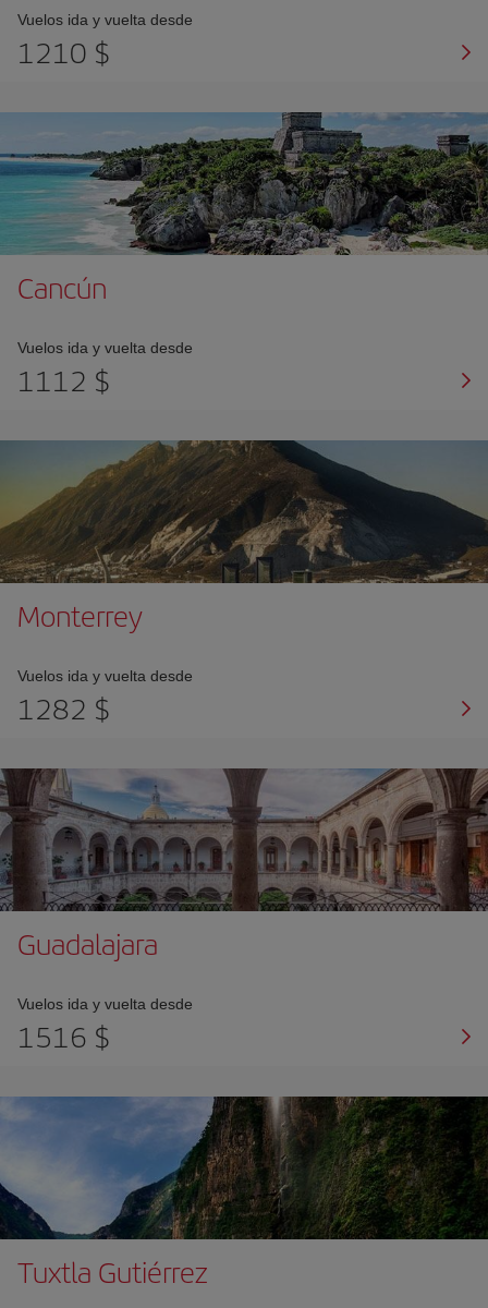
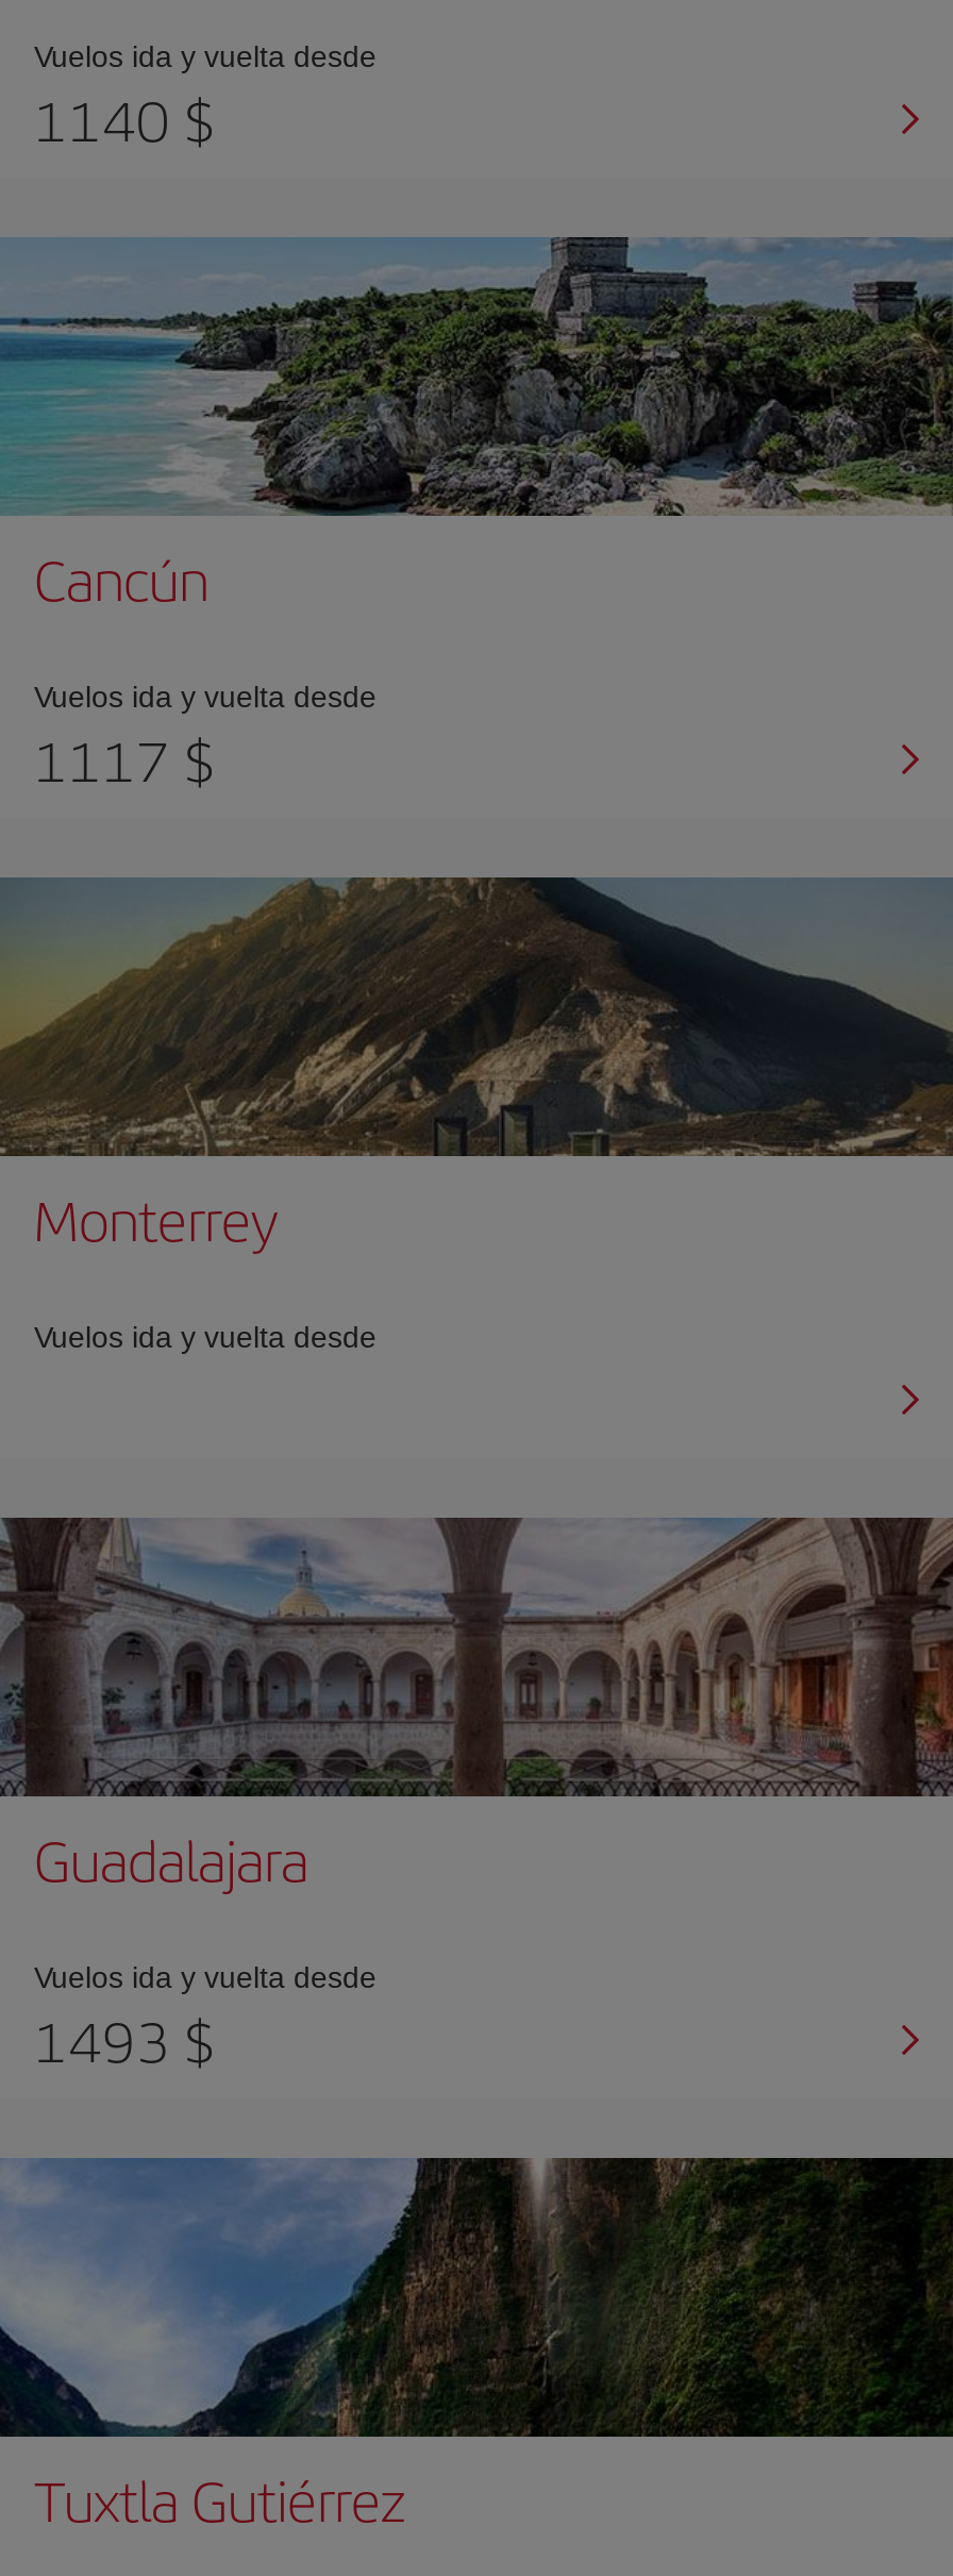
[17,31,111,72] 1210 $ -> [34,79,217,158] 1140 $
[17,359,111,400] 1112 $ -> [34,720,217,798] 1117 $
[17,688,111,728] 1282 $ -> none
[17,1016,111,1056] 1516 $ -> [34,2000,217,2079] 1493 $

